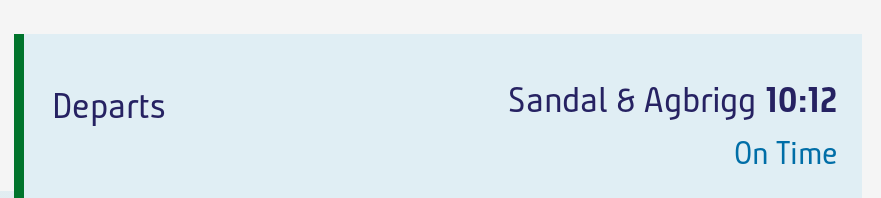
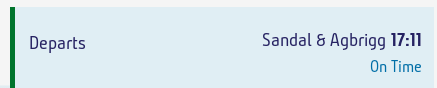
[508,78,838,122] Sandal & Agbrigg 10:12 -> [262,29,422,51] Sandal & Agbrigg 17:11

